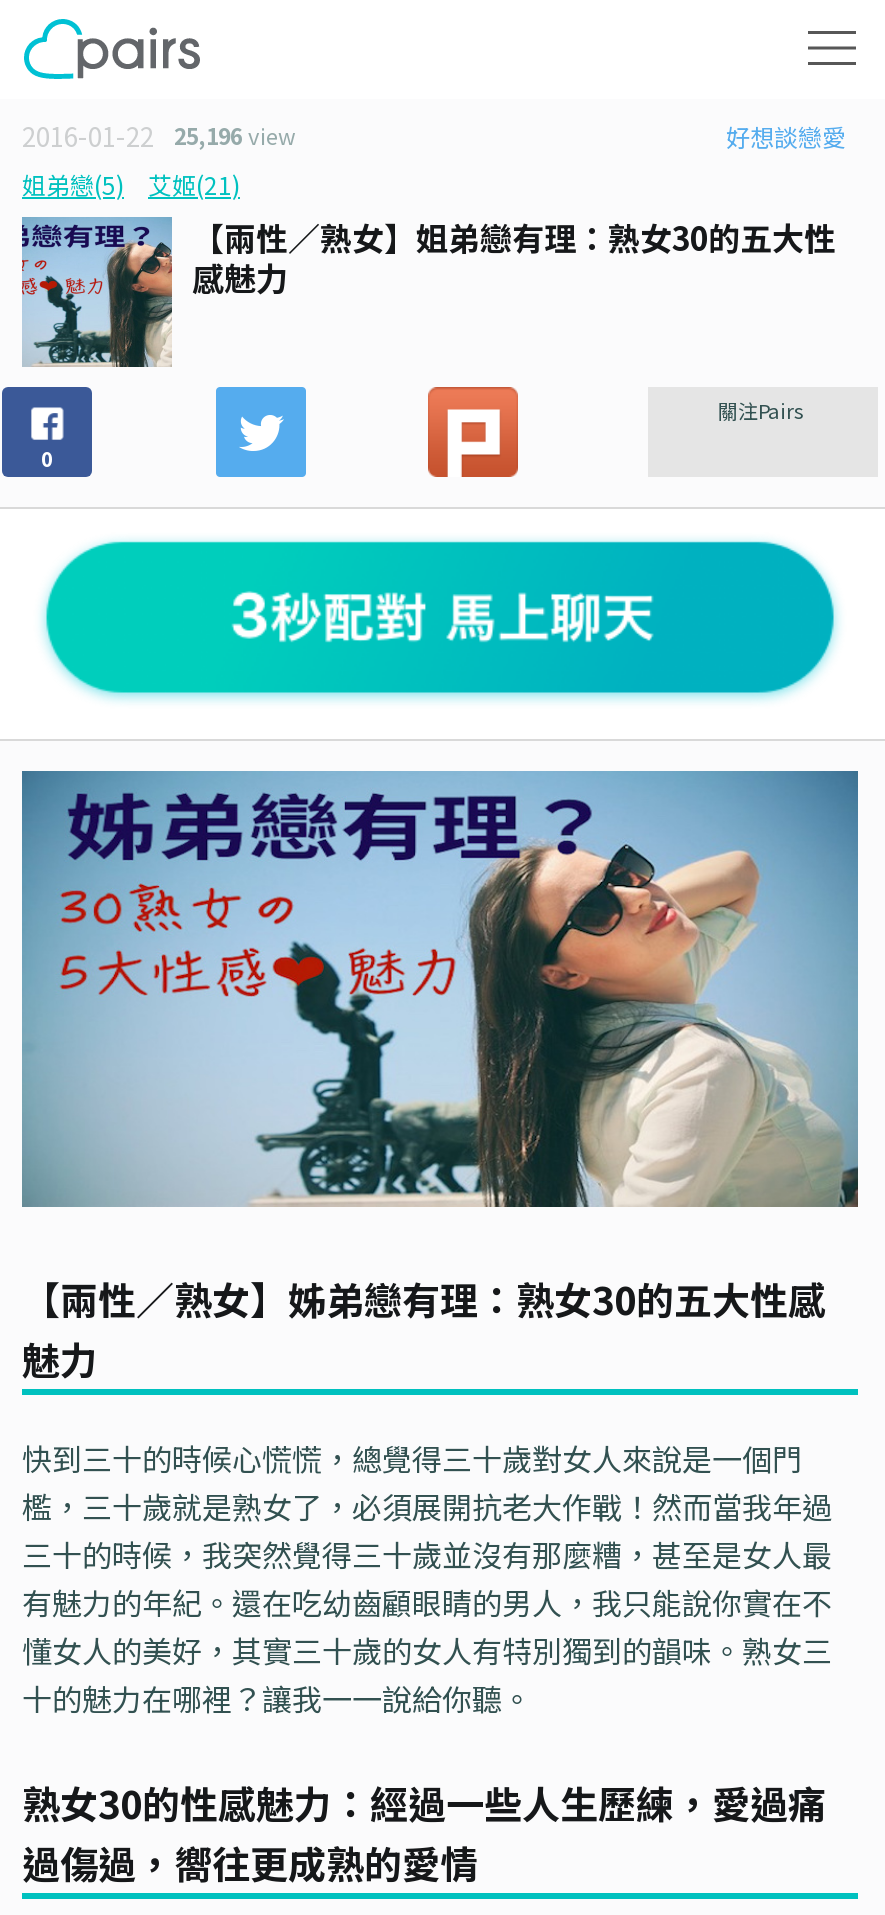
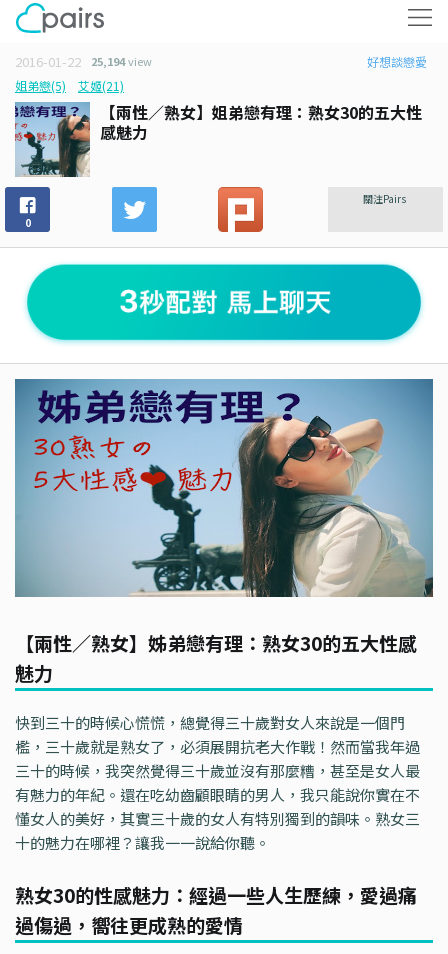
[174,119,296,151] 25,196 view -> [91,53,152,69] 25,194 view

